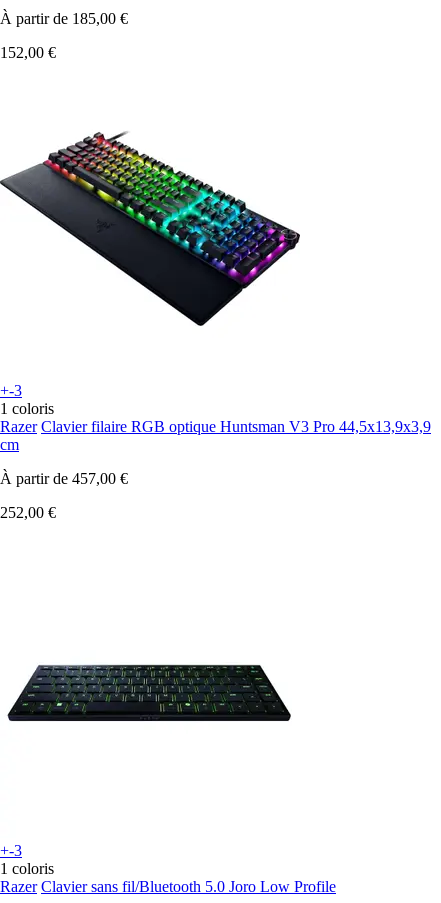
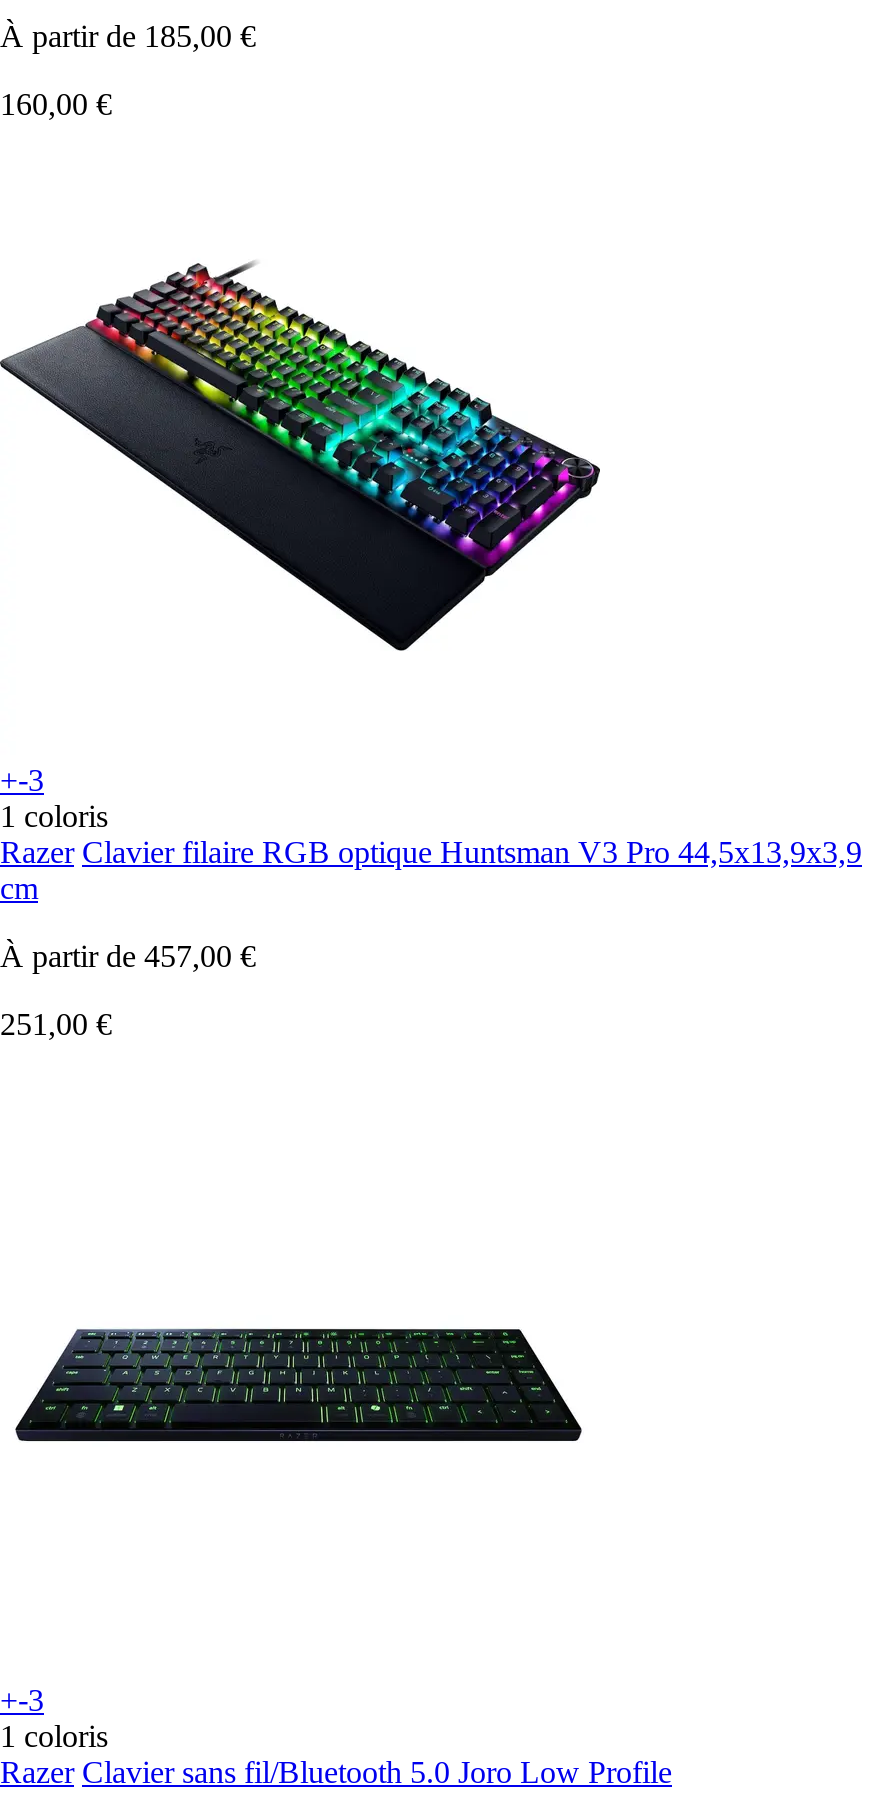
[0,43,56,60] 152,00 € -> [0,86,112,120] 160,00 €
[0,503,56,520] 252,00 € -> [0,1006,112,1040] 251,00 €

